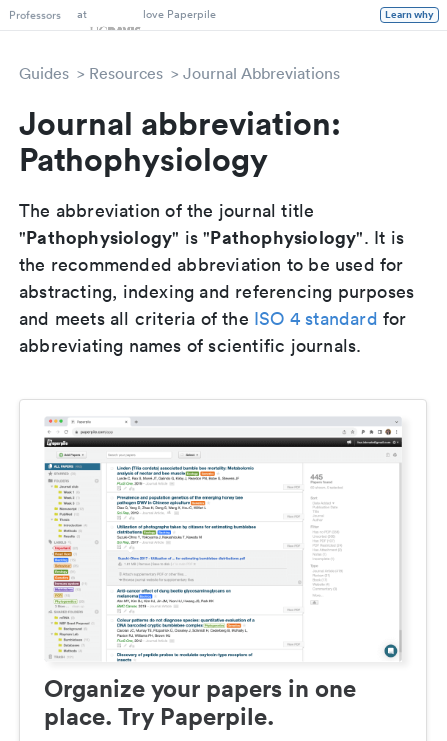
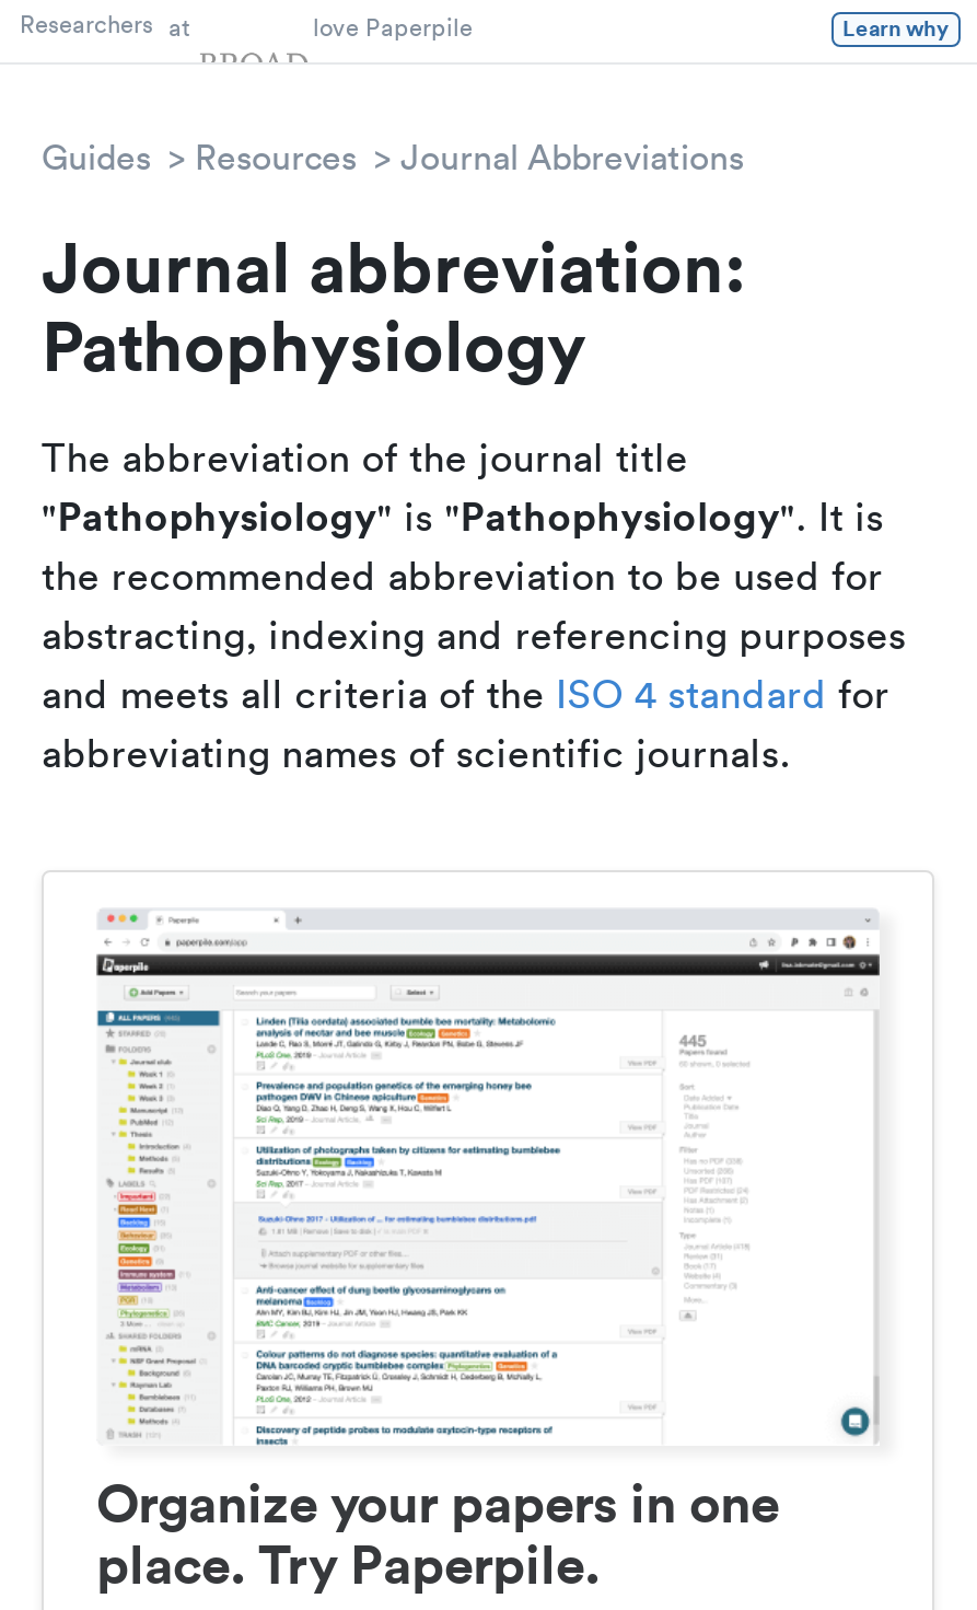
[9,6,87,23] Professors | at -> [20,10,190,46] Researchers at

